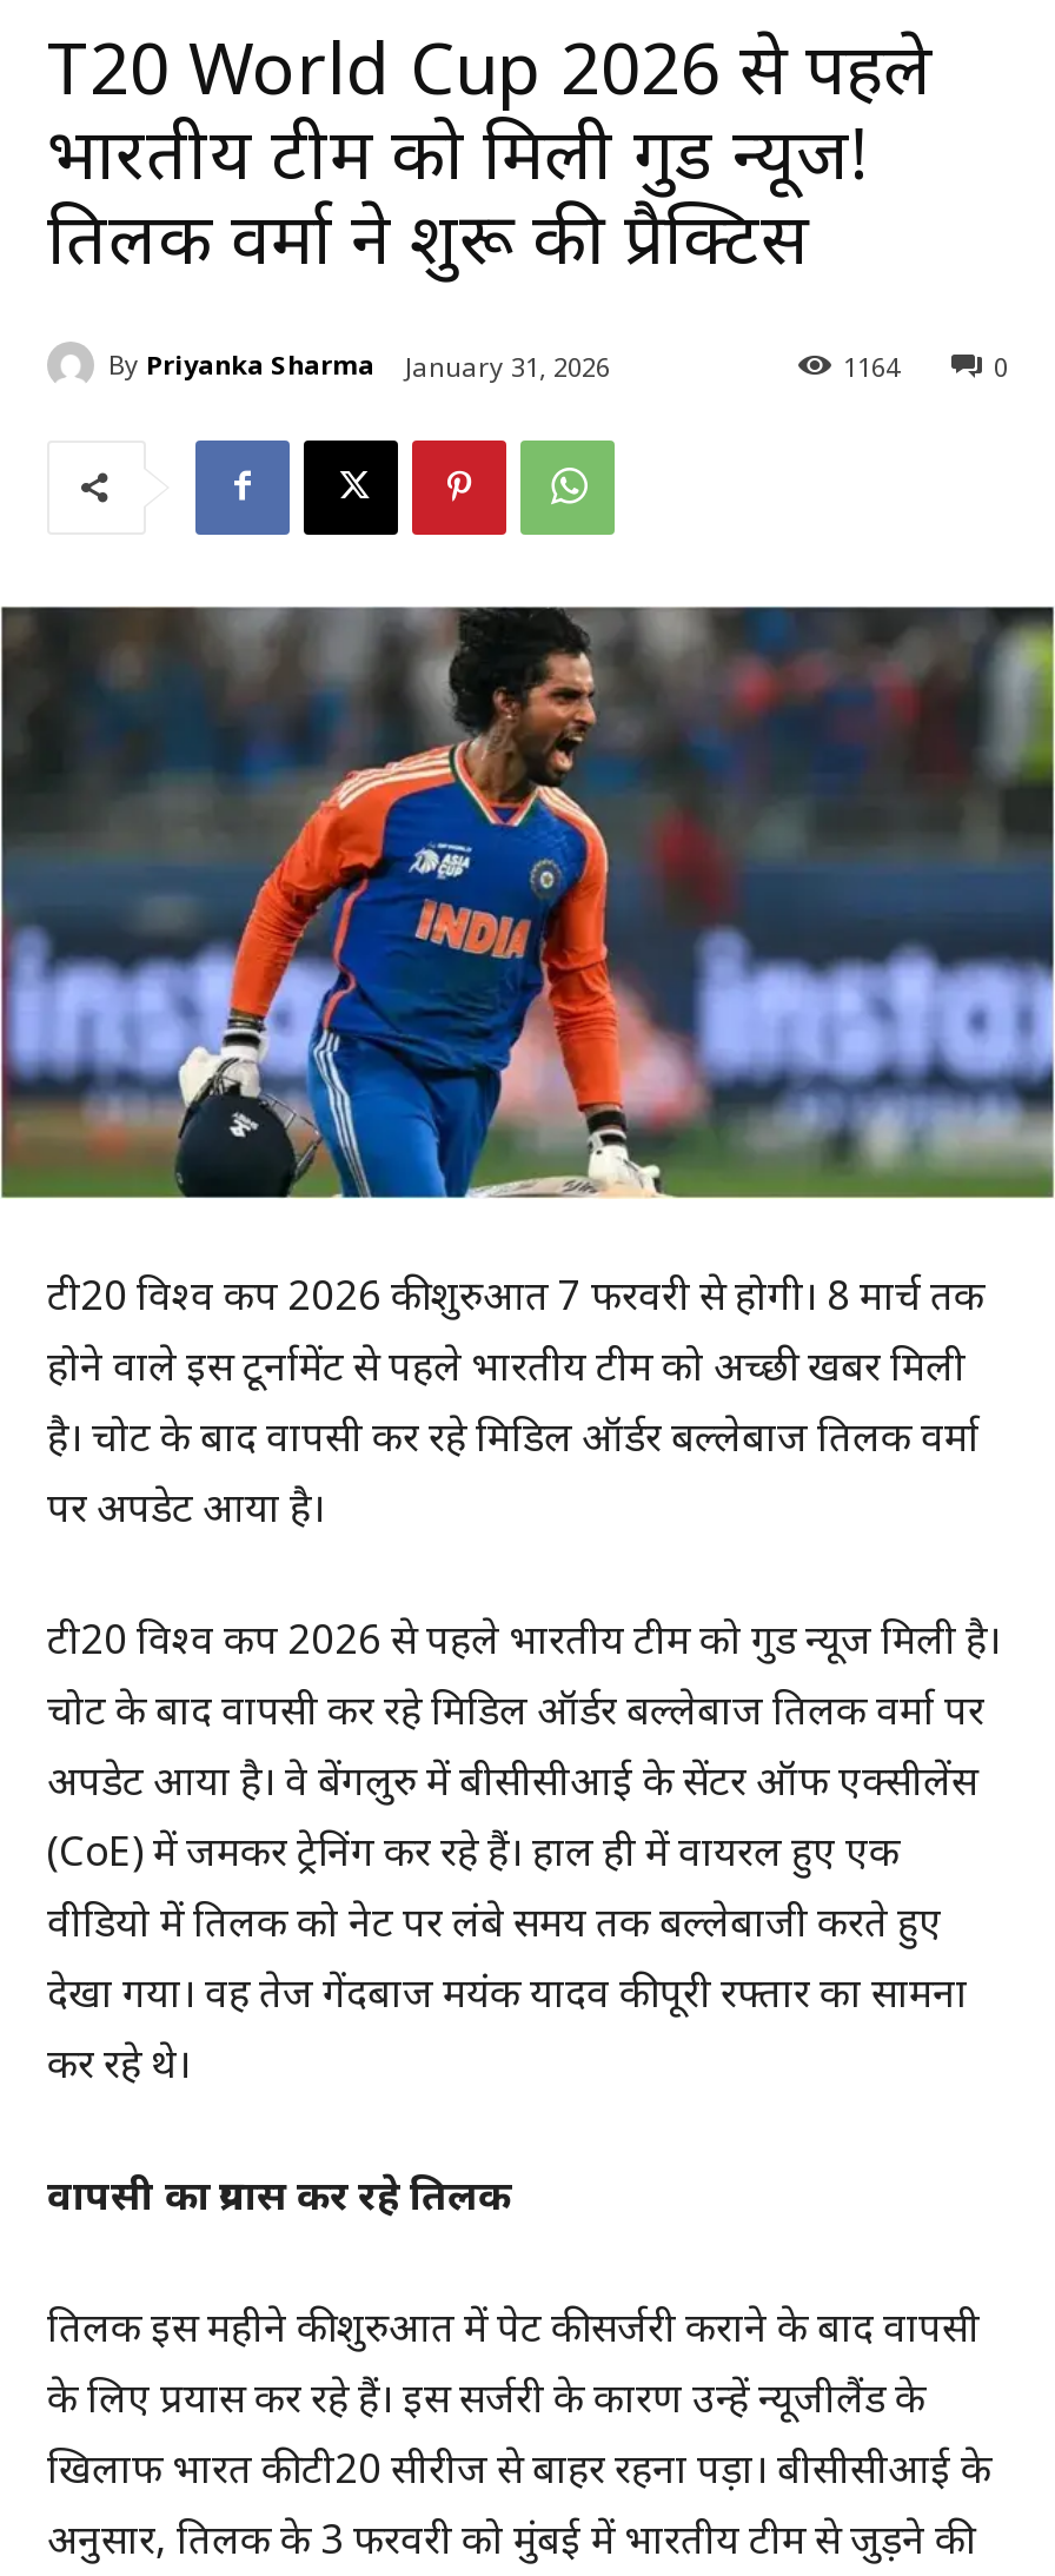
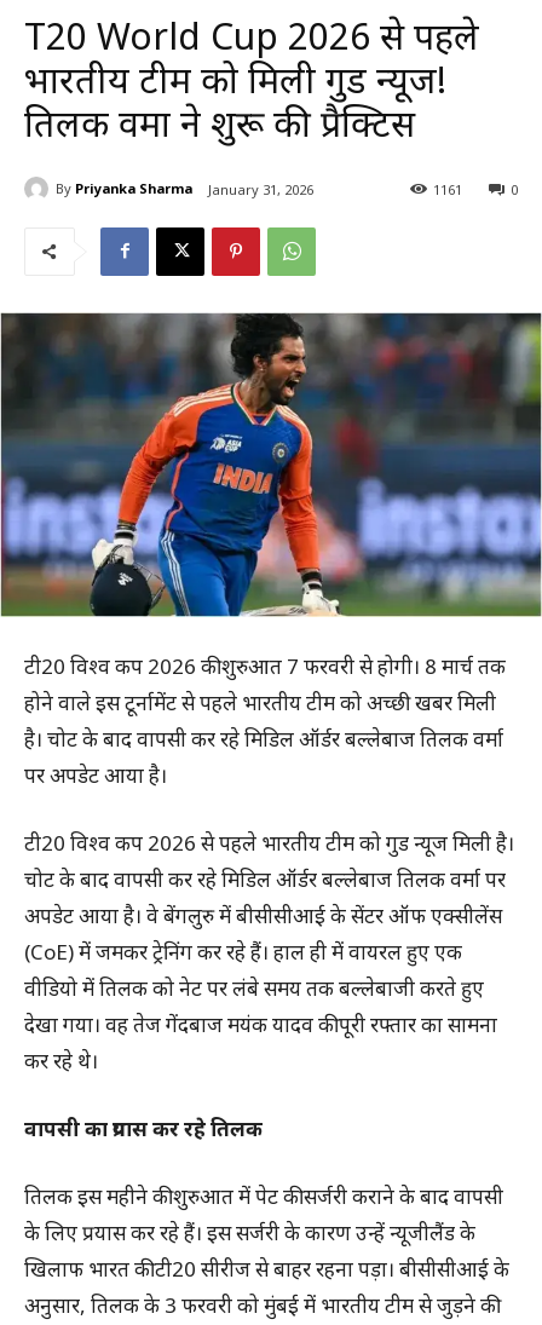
[843,348,900,384] 1164 -> [433,180,462,198] 1161

